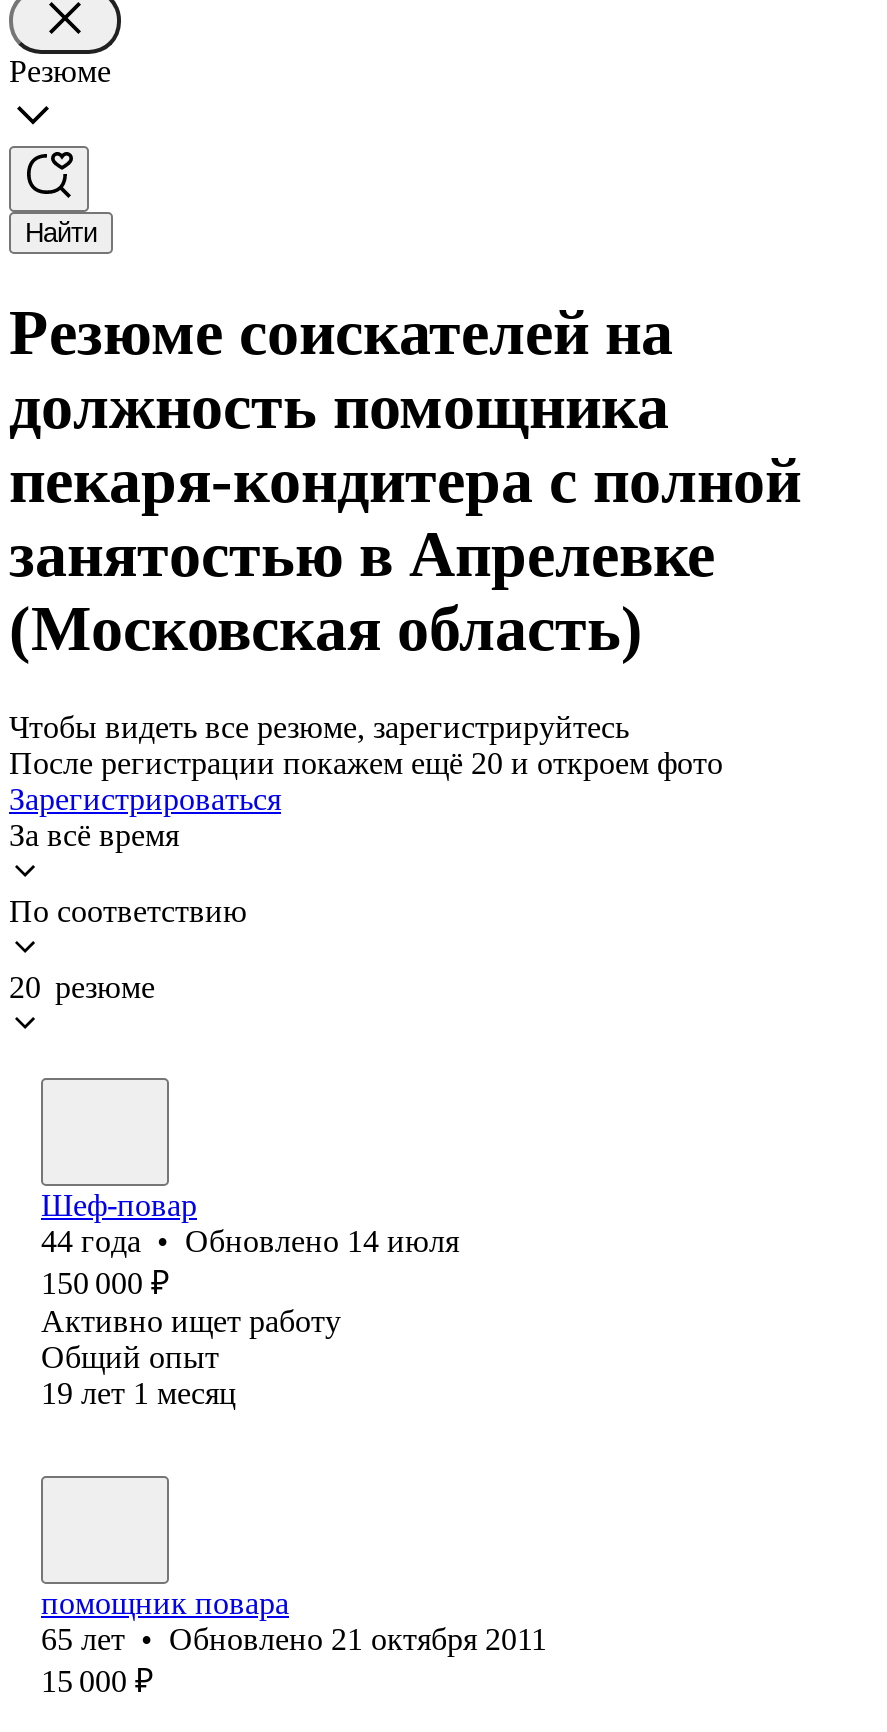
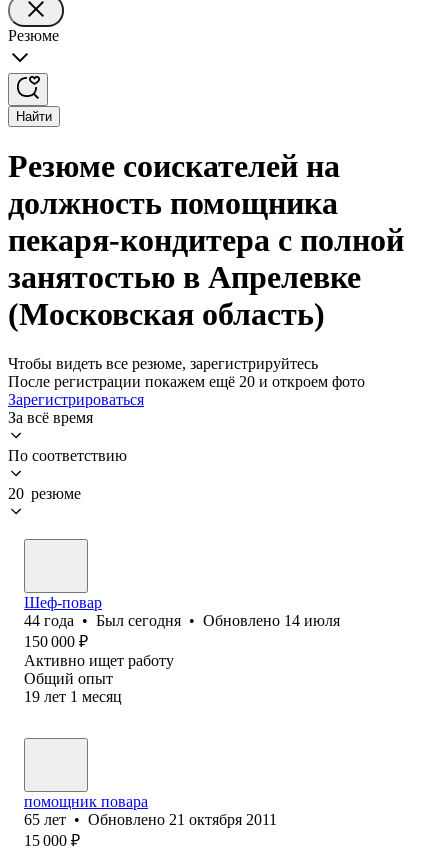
[41,1224,459,1258] 44 года • Обновлено 14 июля -> [24,612,340,629] 44 года • Был сегодня • Обновлено 14 июля

